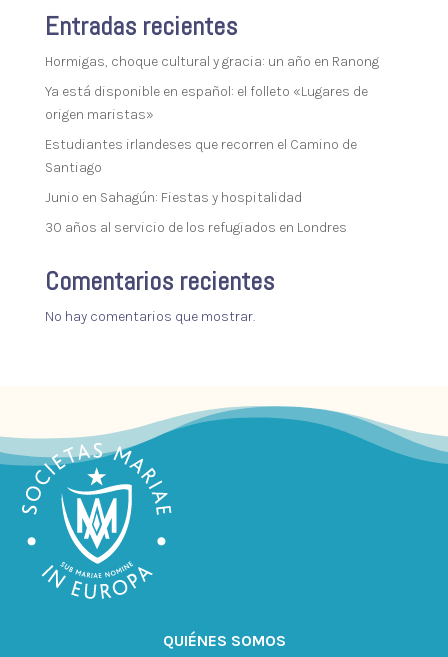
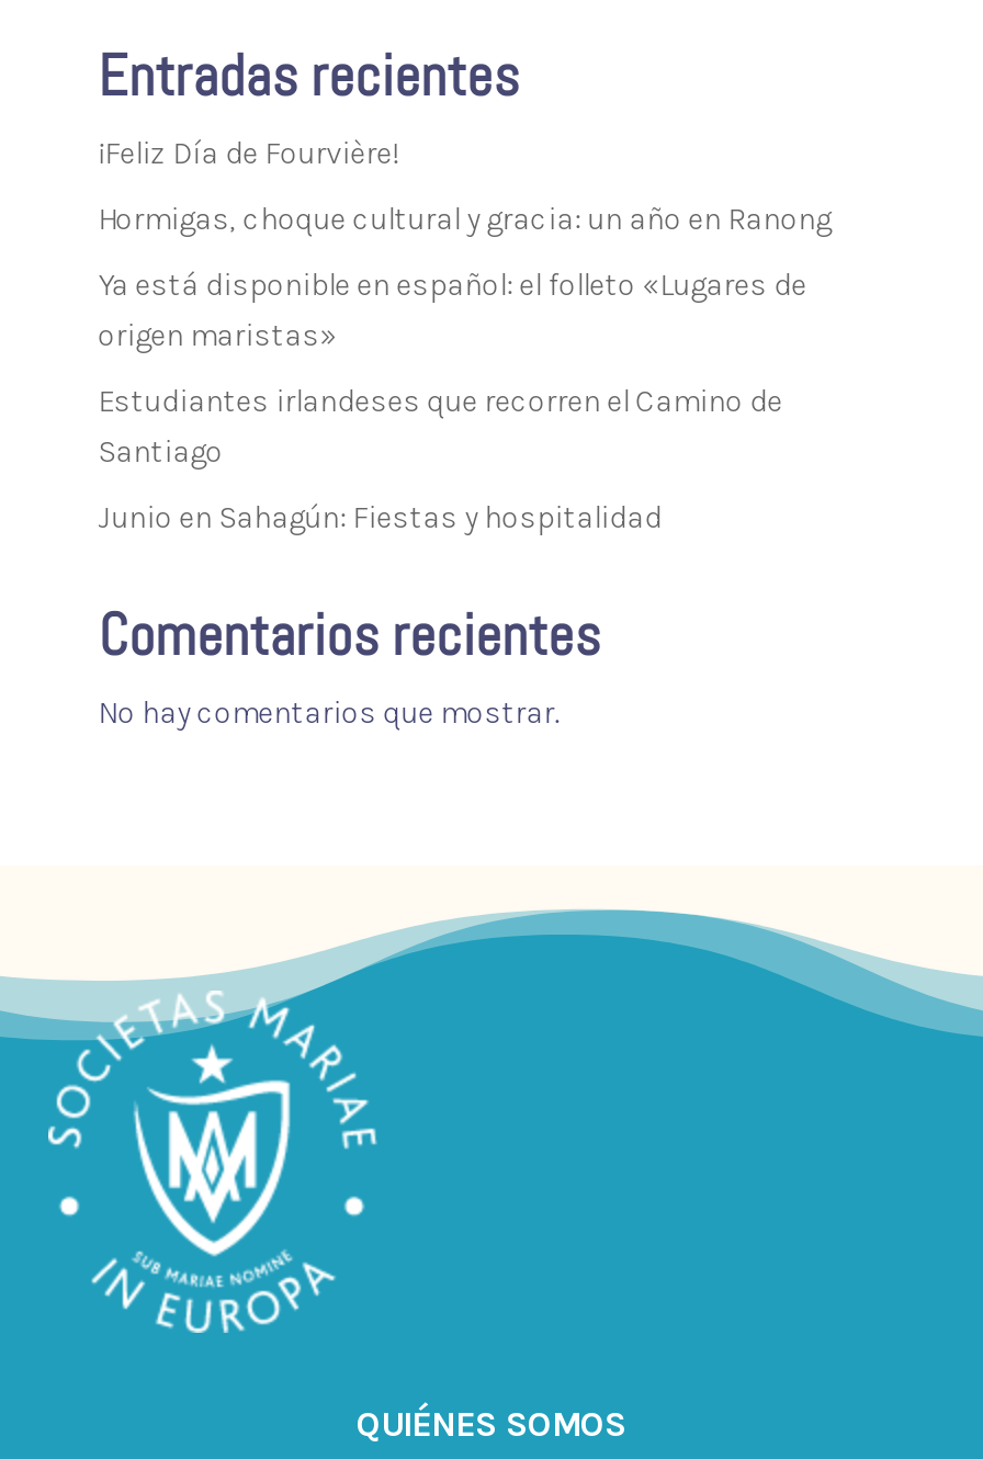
none -> [98,135,399,172] ¡Feliz Día de Fourvière!
moved [45,53,379,206] -> [98,201,831,536]: Hormigas, choque cultural y gracia: un año en Ranong | Ya está disponible en español: el folleto «Lugares de | origen maristas» | Estudiantes irlandeses que recorren el Camino de | Santiago | Junio en Sahagún: Fiestas y hospitalidad
[45,219,347,236] 30 años al servicio de los refugiados en Londres -> none

